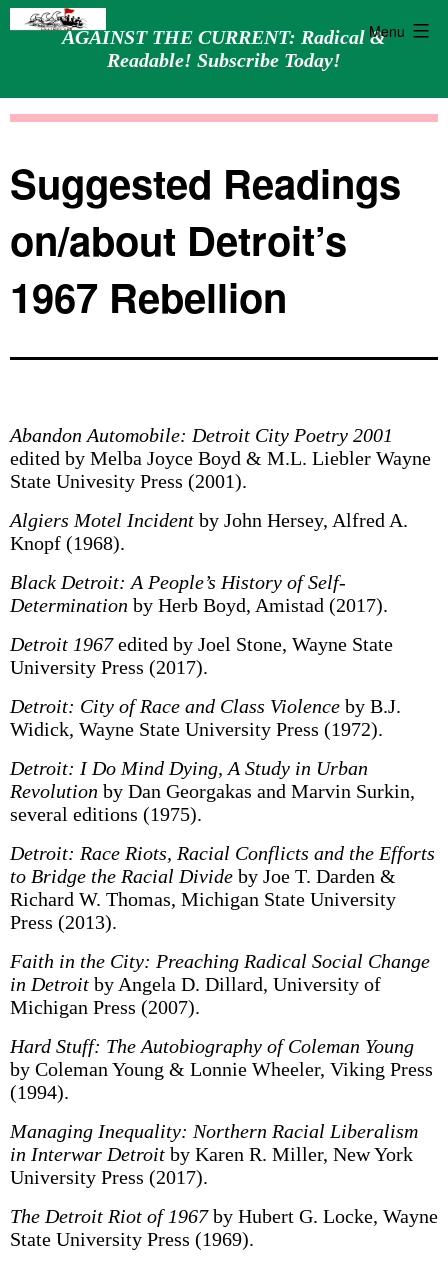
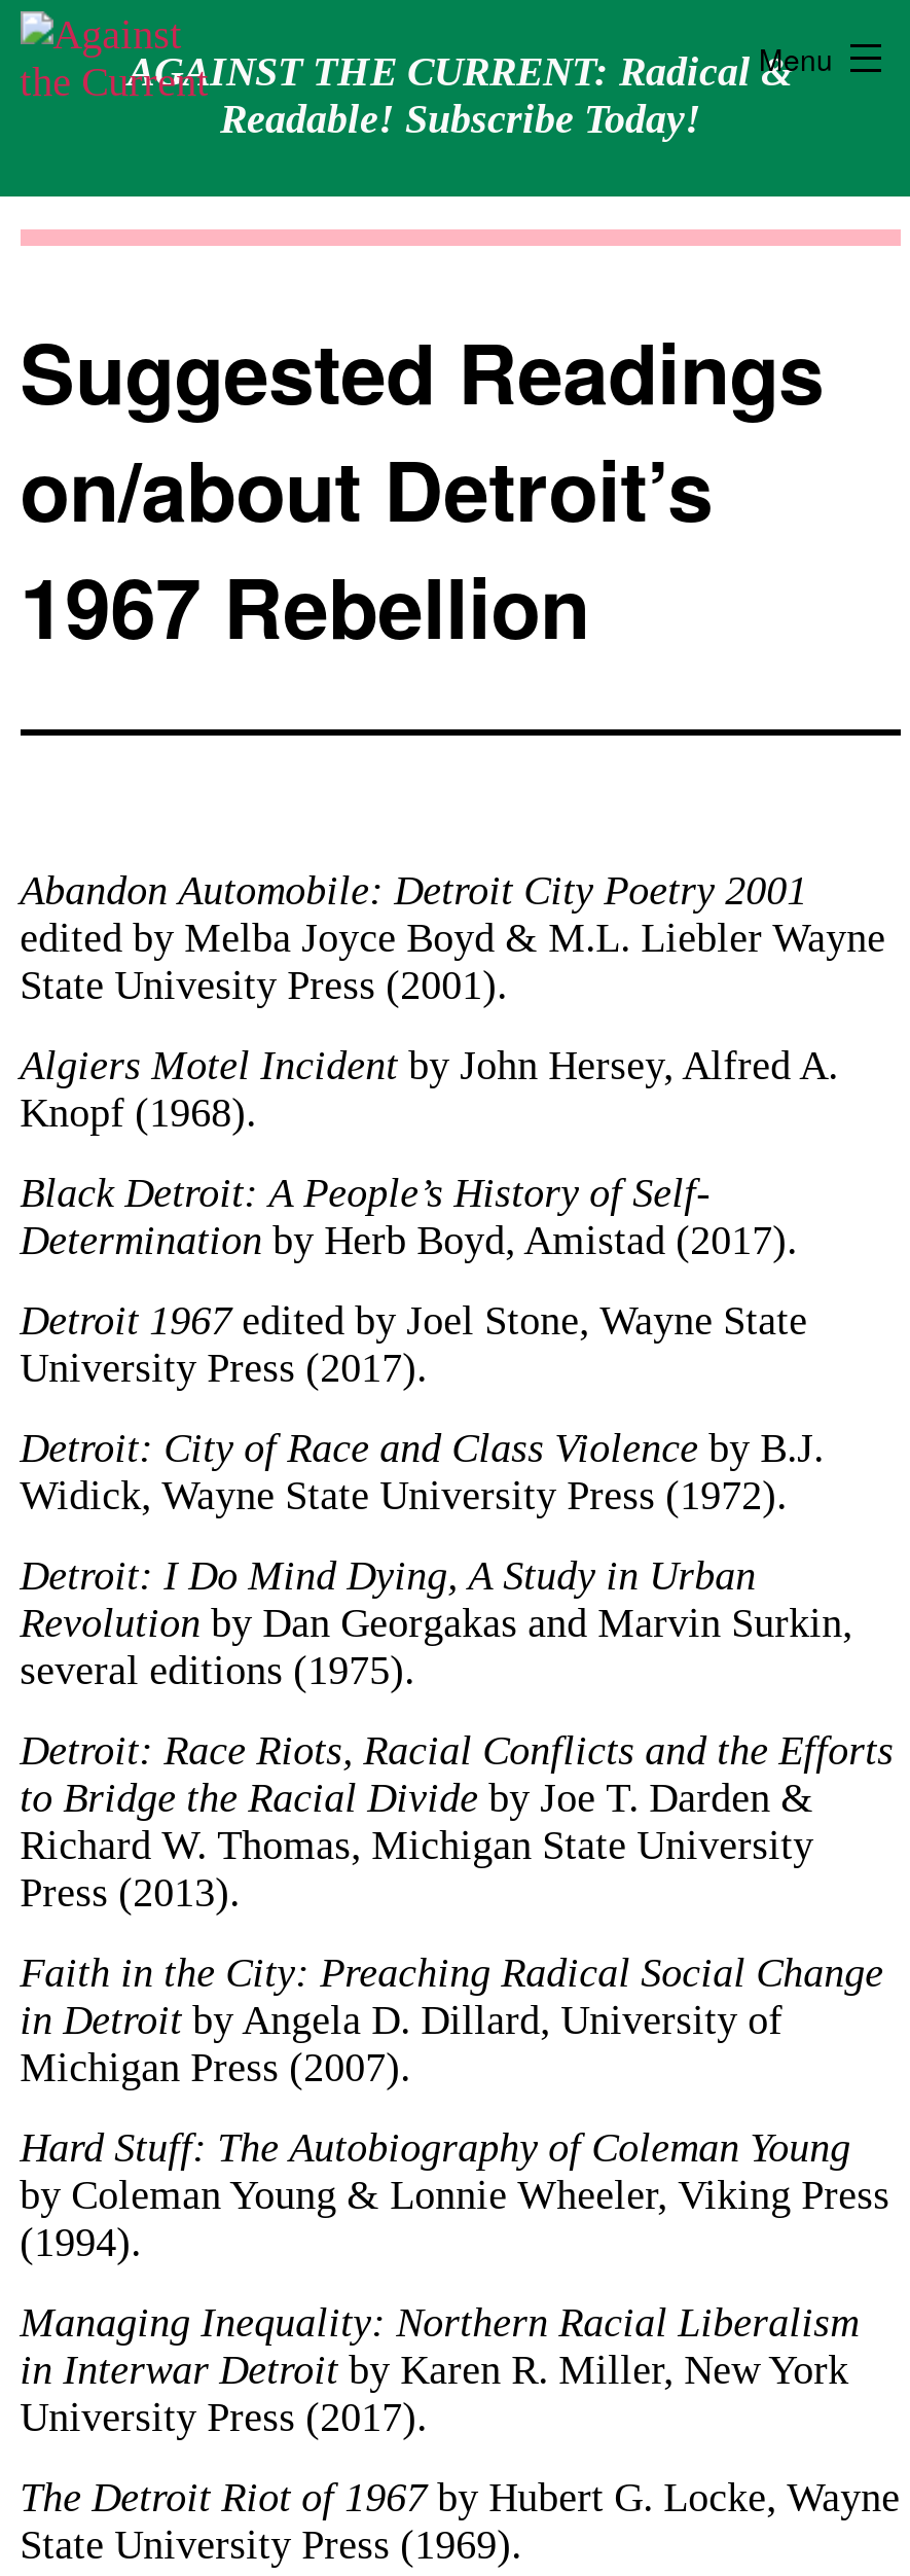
[9,7,107,49] [image] -> [21,11,218,98] [image]

